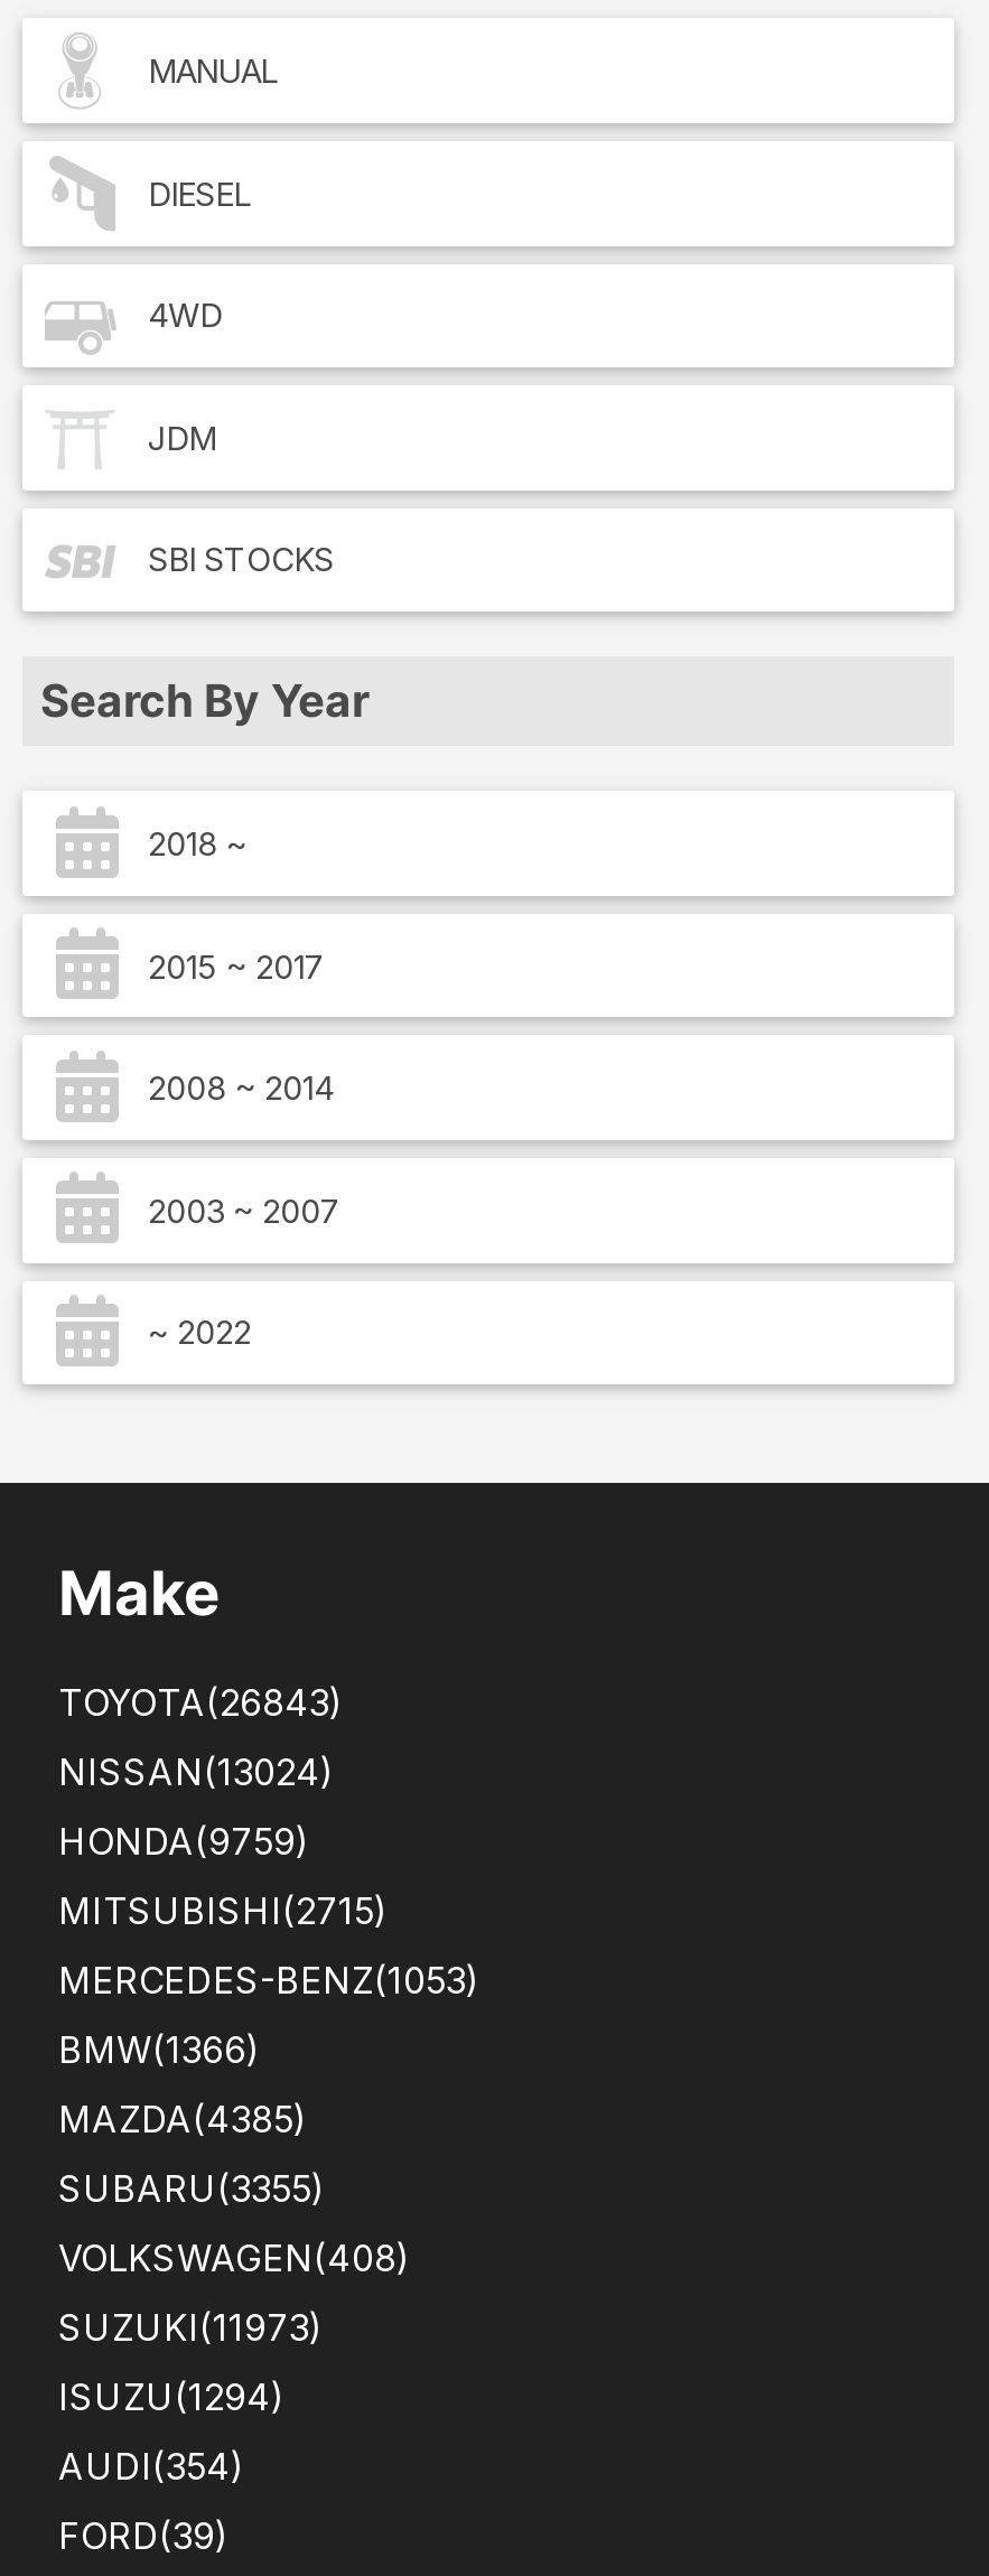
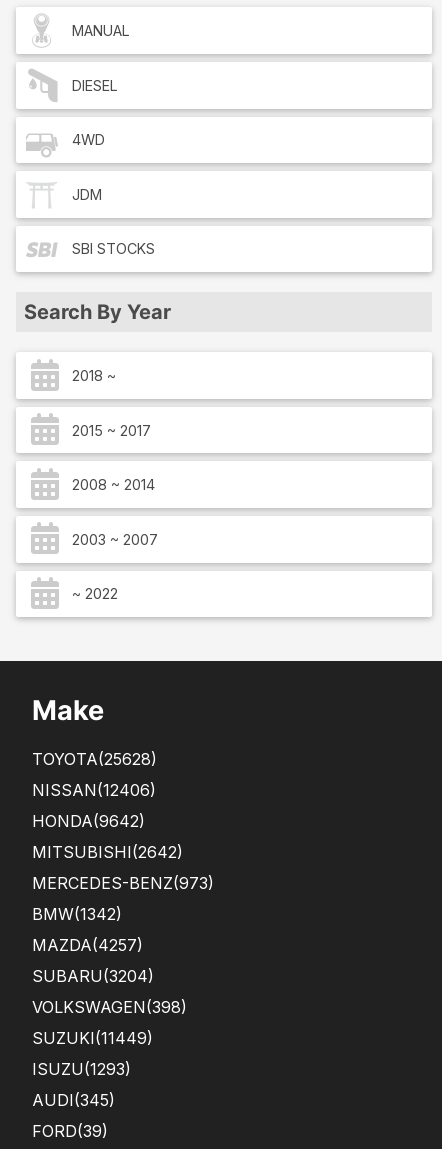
[58,1680,343,1725] TOYOTA(26843) -> [32,749,157,769] TOYOTA(25628)
[58,1750,334,1795] NISSAN (13024) -> [32,780,156,800] NISSAN (12406)
[58,1819,309,1864] HONDA(9759) -> [32,811,145,831] HONDA(9642)
[58,1889,388,1934] MITSUBISHI (2715) -> [32,842,183,862] MITSUBISHI (2642)
[58,1958,479,2003] MERCEDES-BENZ(1053) -> [32,873,214,893] MERCEDES-BENZ(973)
[58,2028,260,2072] BMW(1366) -> [32,904,122,924] BMW(1342)
[58,2097,307,2142] MAZDA(4385) -> [32,935,143,955] MAZDA(4257)
[58,2167,325,2211] SUBARU (3355) -> [32,966,154,986] SUBARU (3204)
[58,2236,410,2281] VOLKSWAGEN (408) -> [32,997,187,1017] VOLKSWAGEN (398)
[58,2305,323,2350] SUZUKI (11973) -> [32,1028,153,1048] SUZUKI (11449)
[58,2375,284,2420] ISUZU (1294) -> [32,1059,131,1079] ISUZU (1293)
[58,2444,244,2489] AUDI (354) -> [32,1090,115,1110] AUDI (345)

